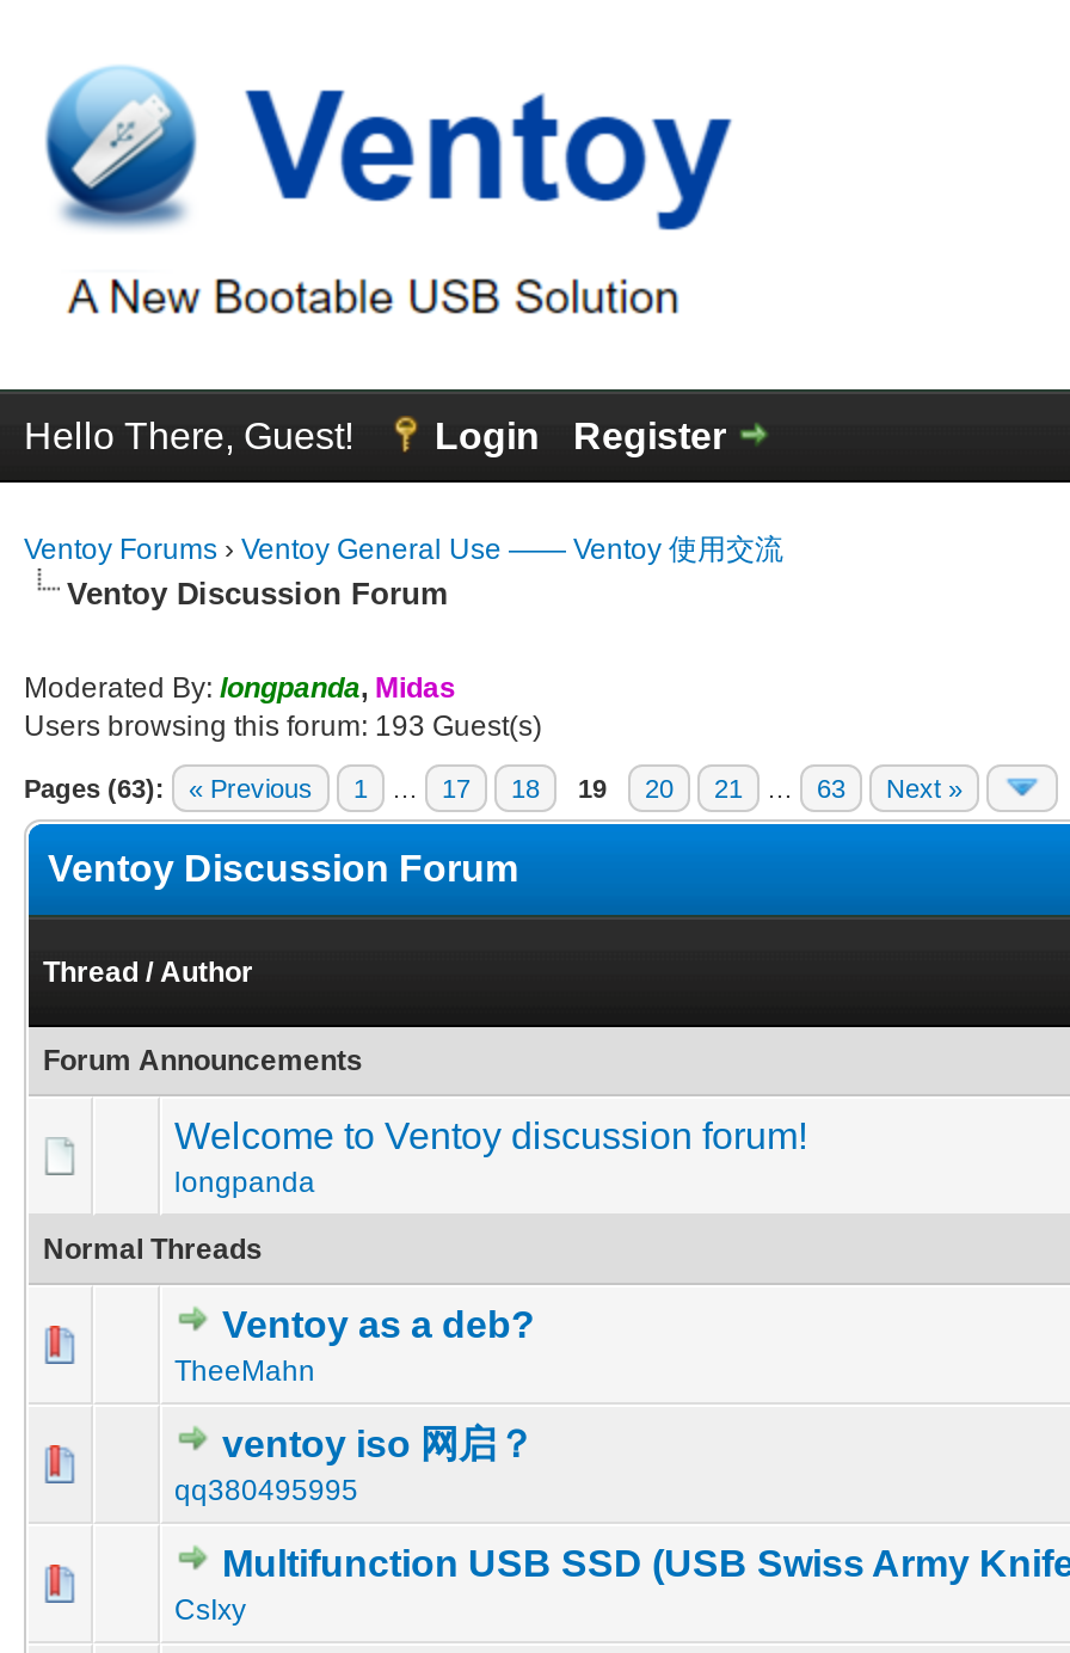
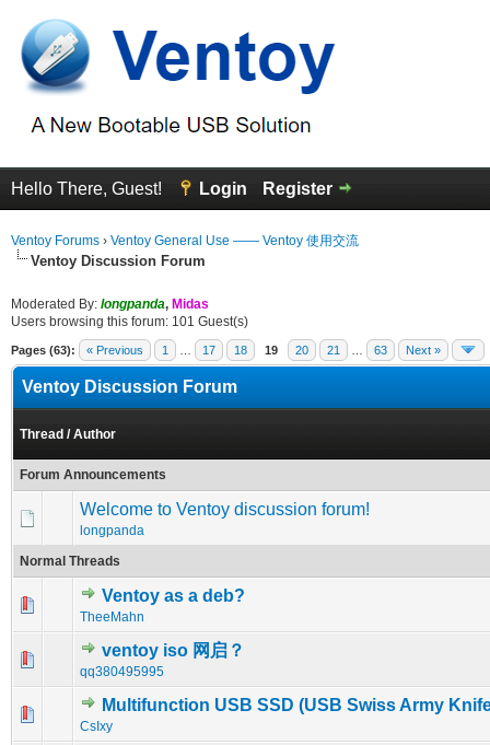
[24,709,542,743] Users browsing this forum: 193 Guest(s) -> [11,314,248,329] Users browsing this forum: 101 Guest(s)

